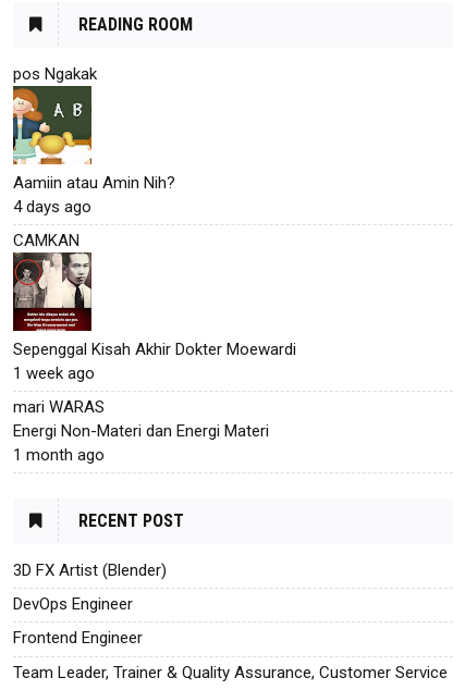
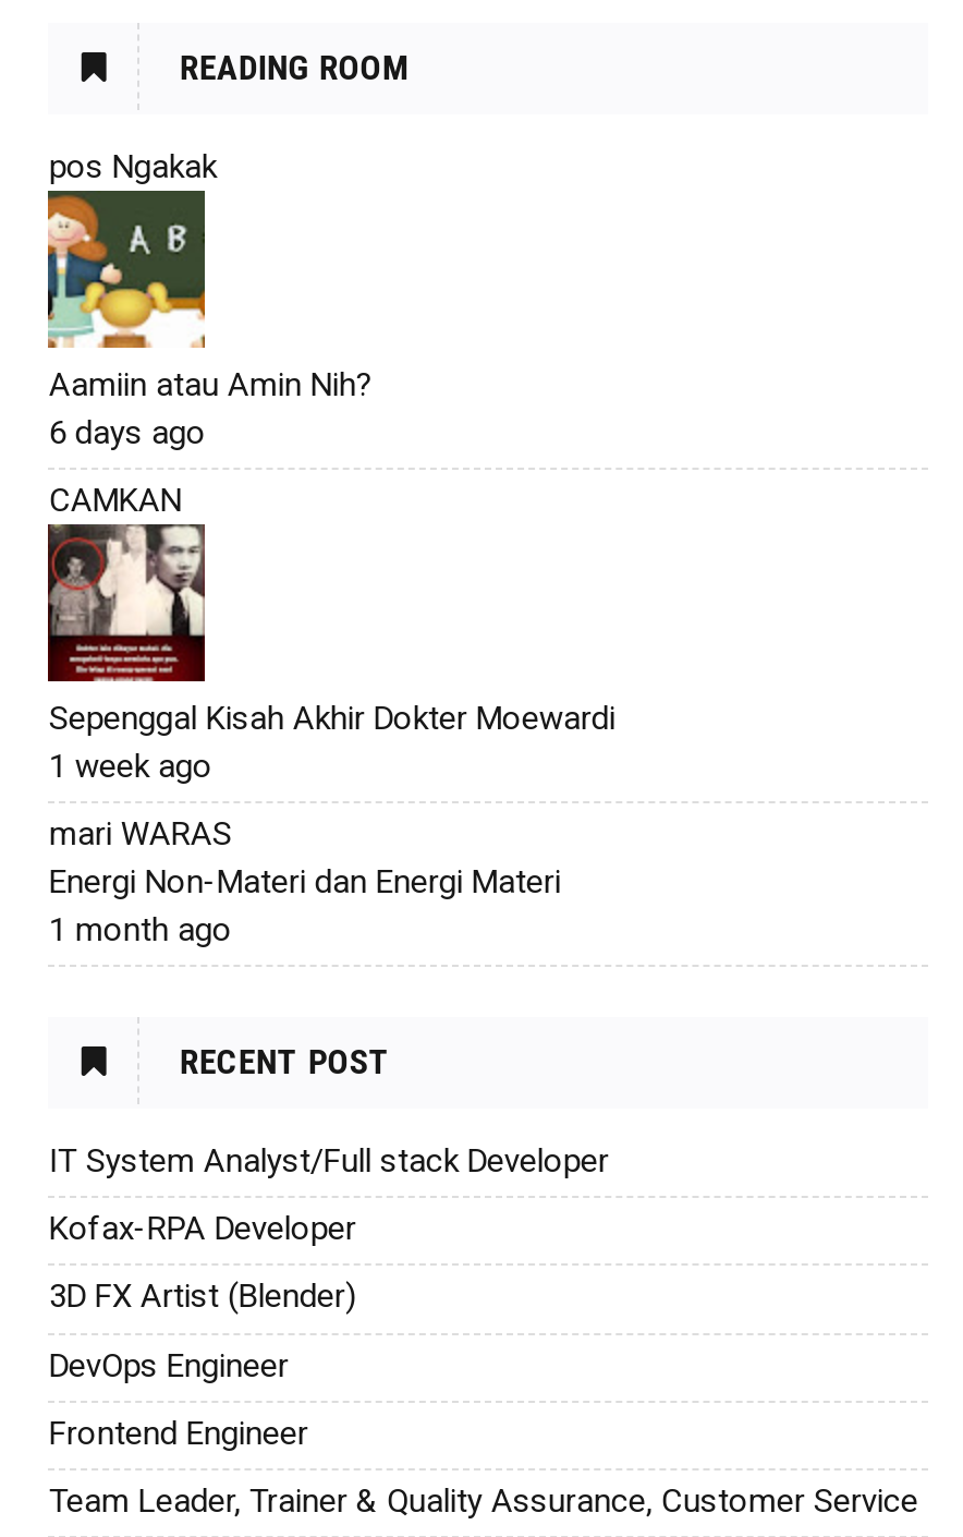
[14,196,92,216] 4 days ago -> [49,412,206,451] 6 days ago
none -> [49,1141,609,1248] IT System Analyst/Full stack Developer | Kofax-RPA Developer

